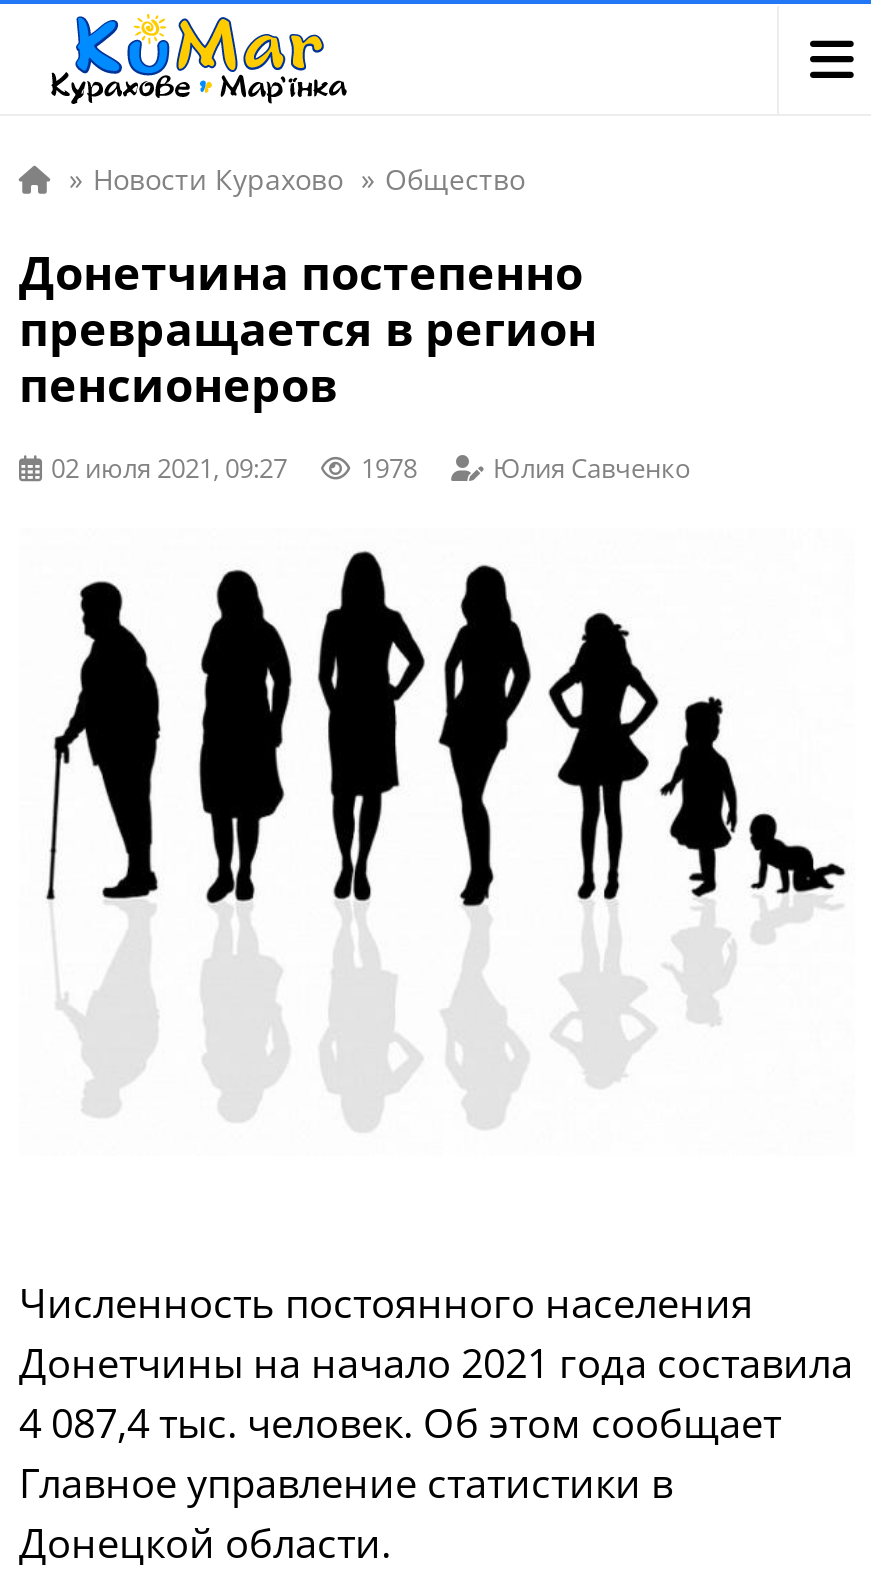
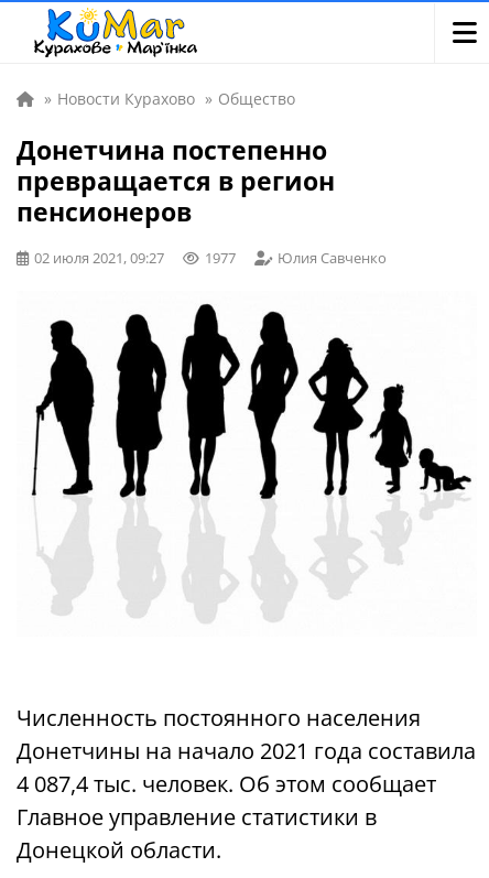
[361,450,417,486] 1978 -> [205,248,236,268] 1977

